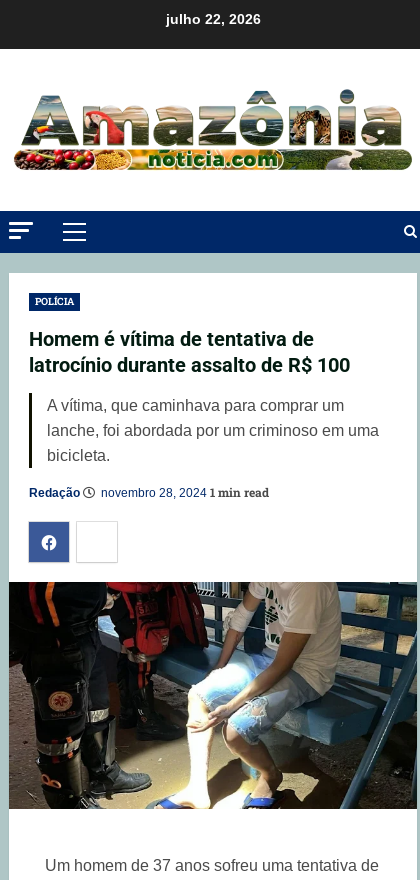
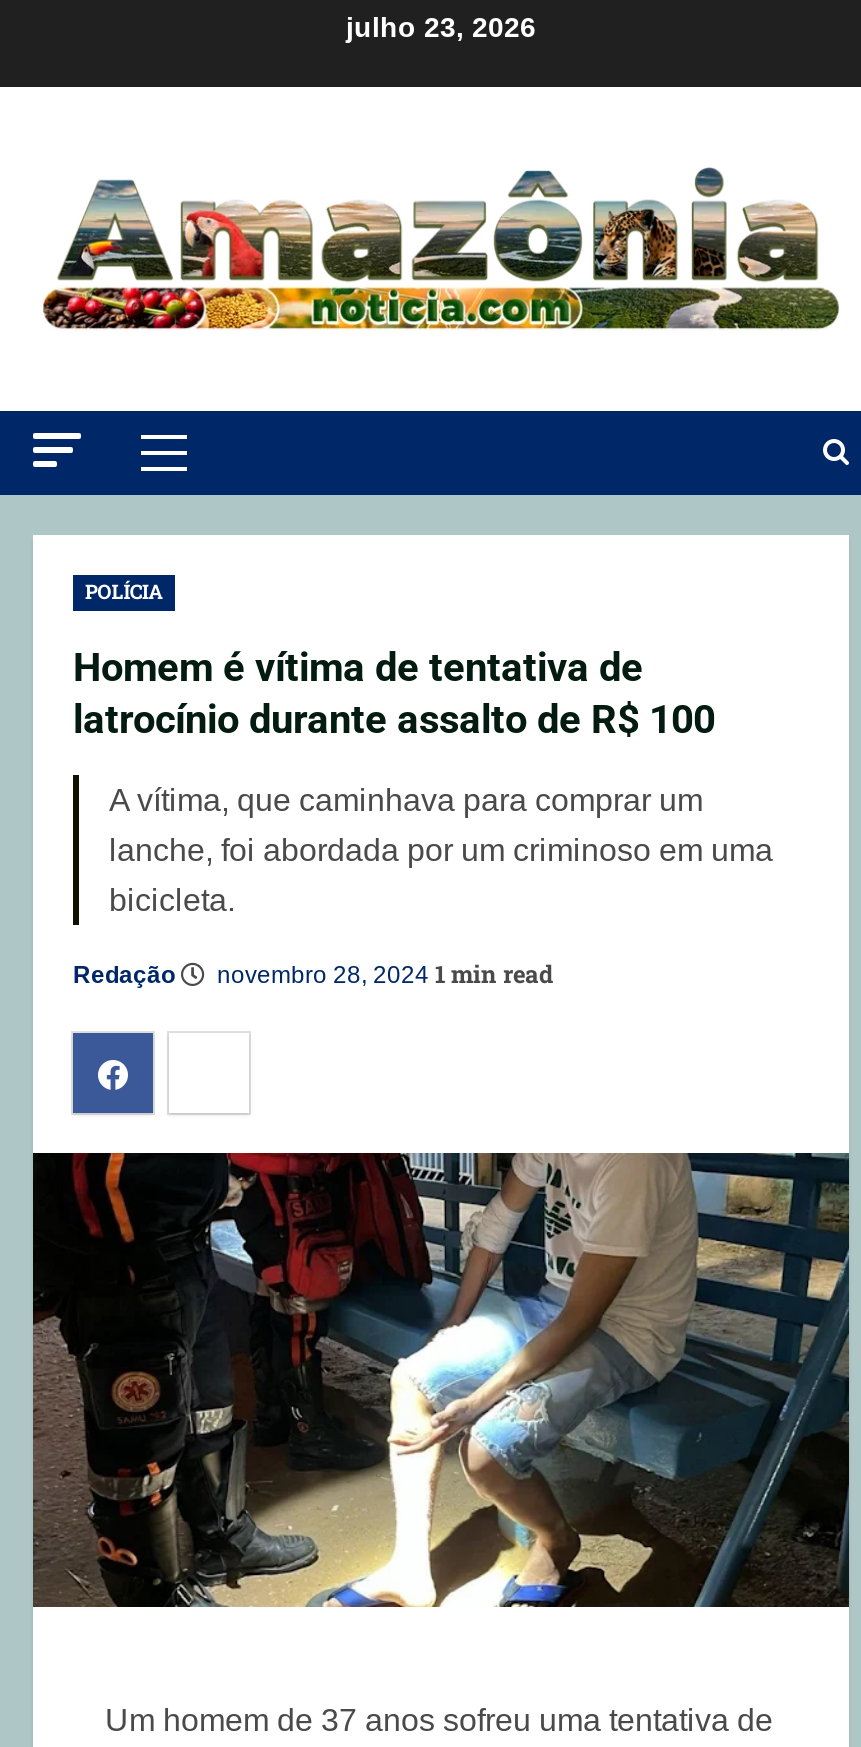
[165,11,260,27] julho 22, 2026 -> [346,11,536,43] julho 23, 2026

